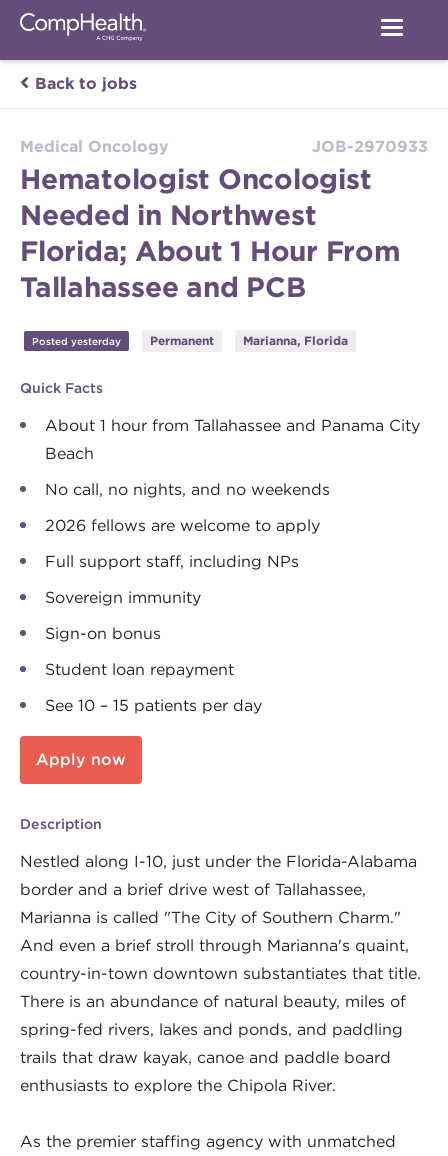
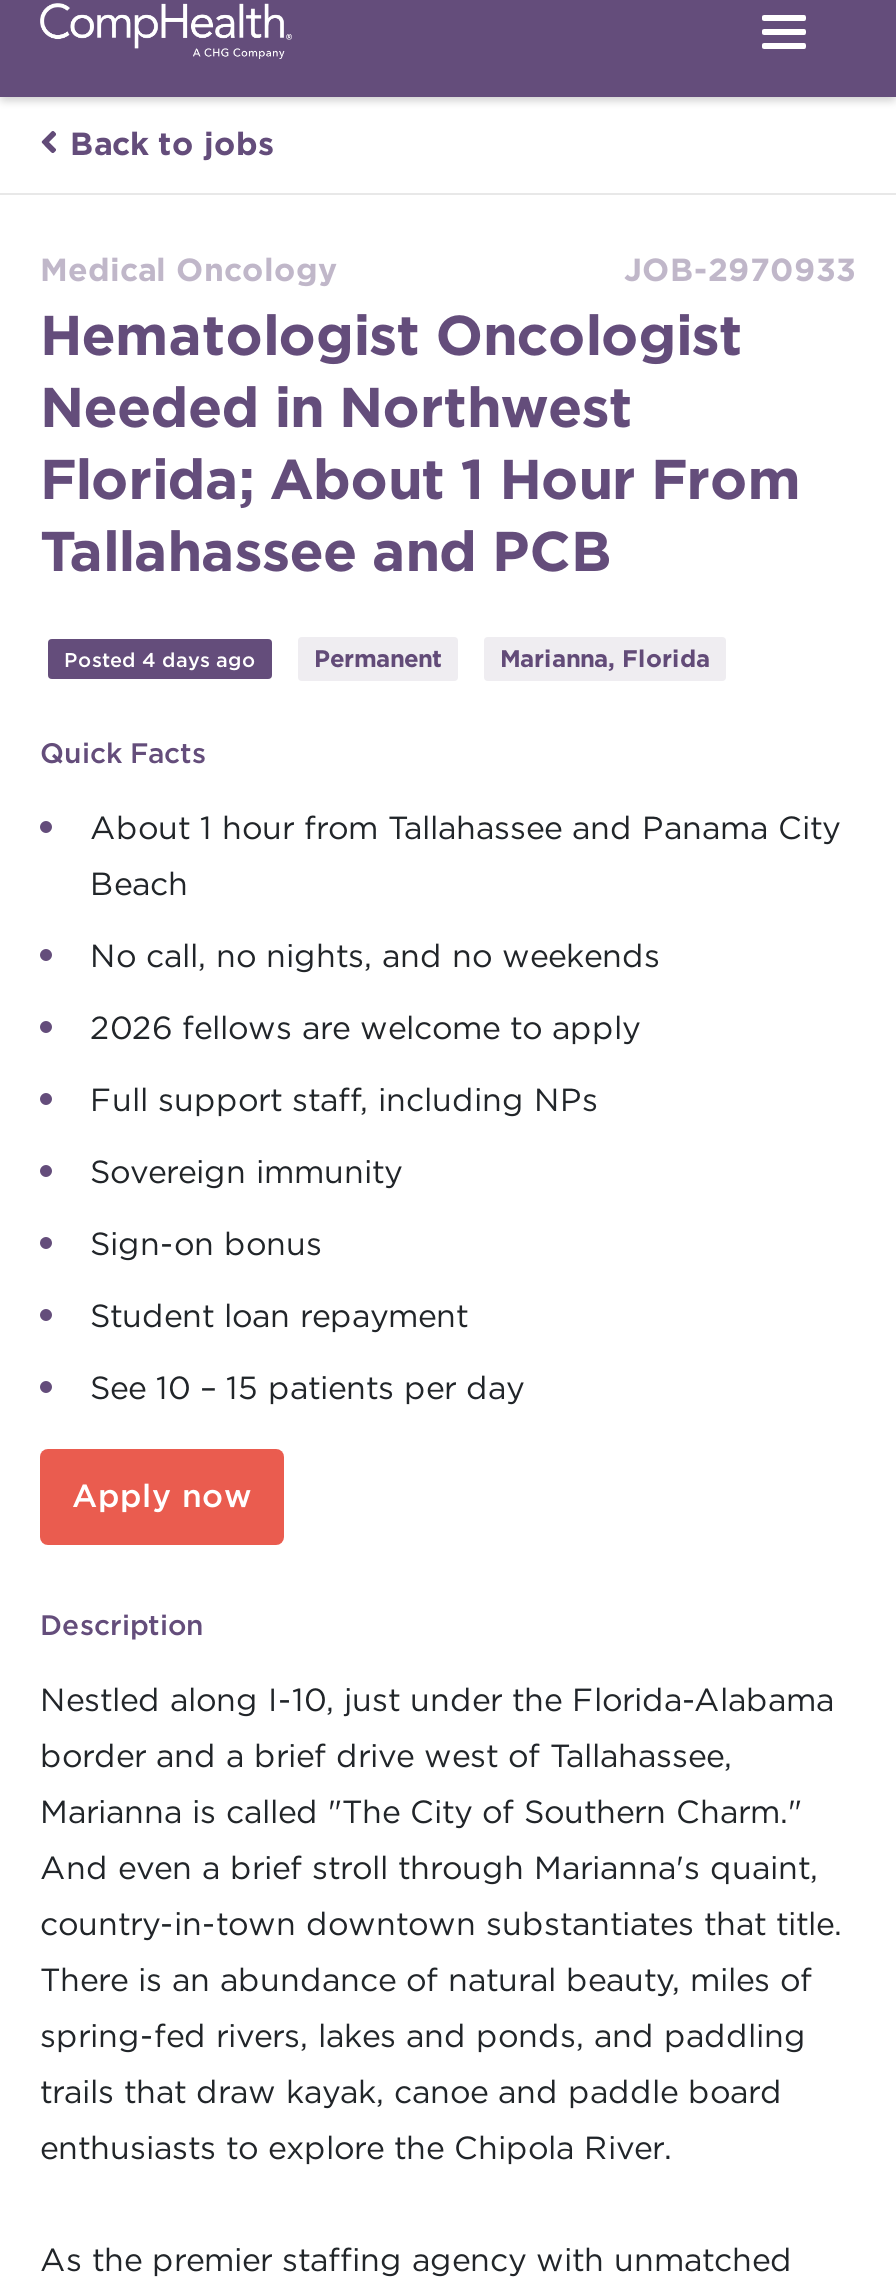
[32,335,121,347] Posted yesterday -> [64,647,256,671] Posted 4 days ago

